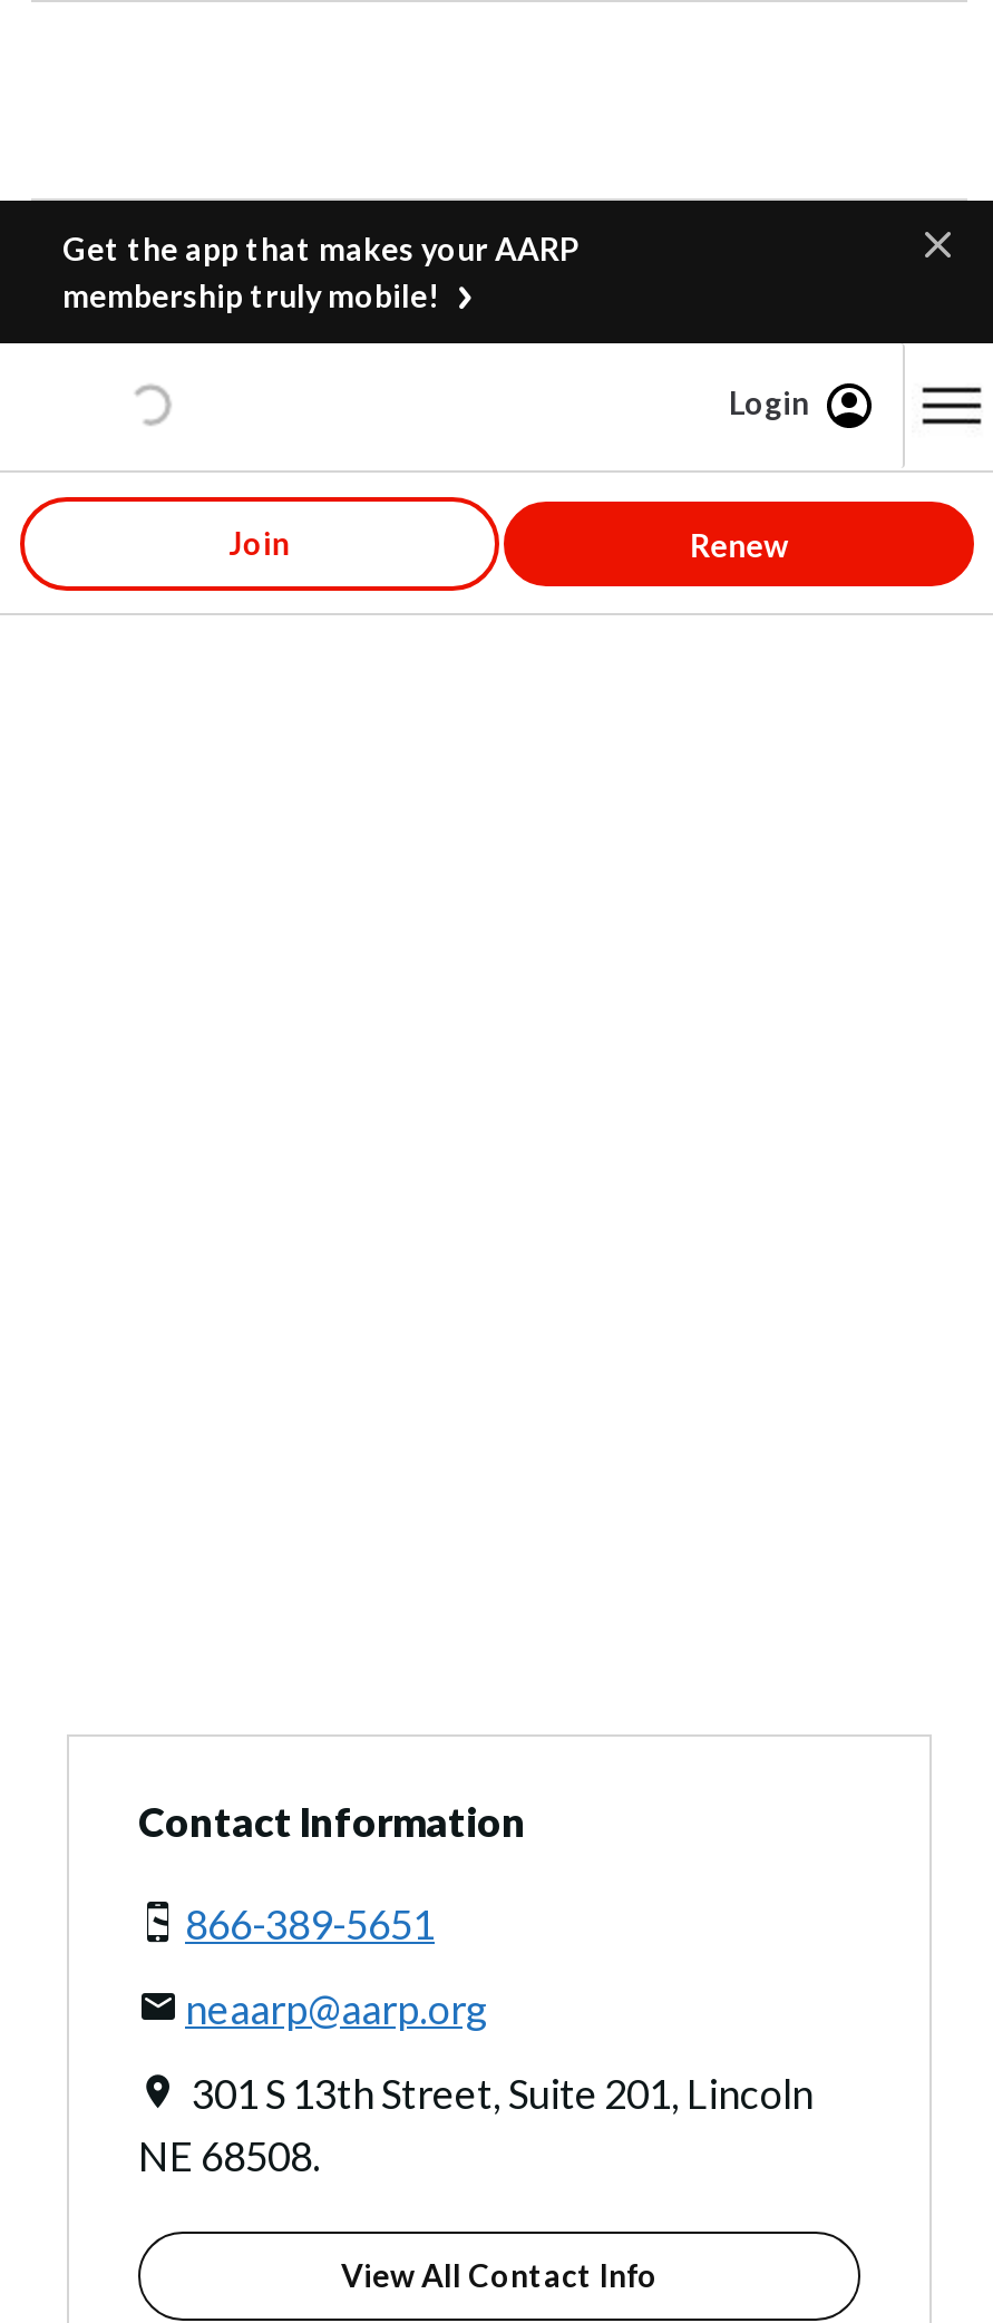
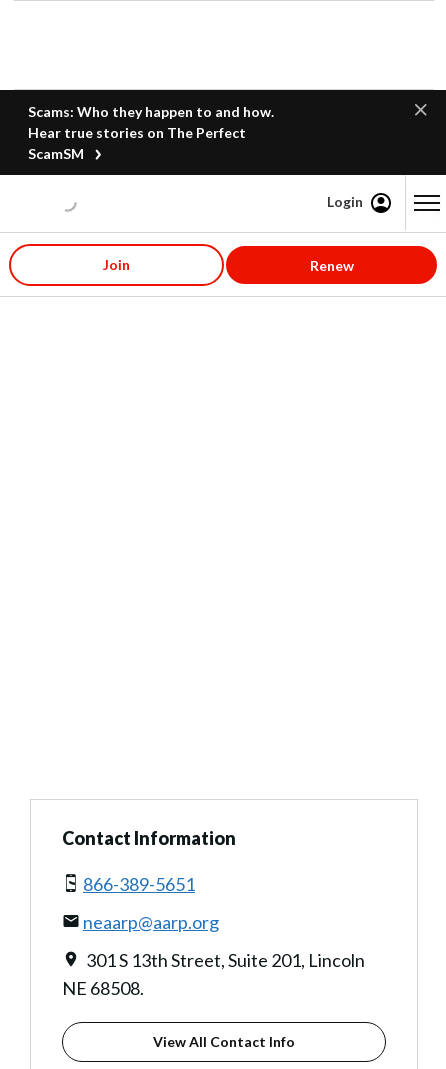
[62,230,580,314] Get the app that makes your AARP | membership truly mobile! -> [28,103,274,162] Scams: Who they happen to and how. | Hear true stories on The Perfect | ScamSM

